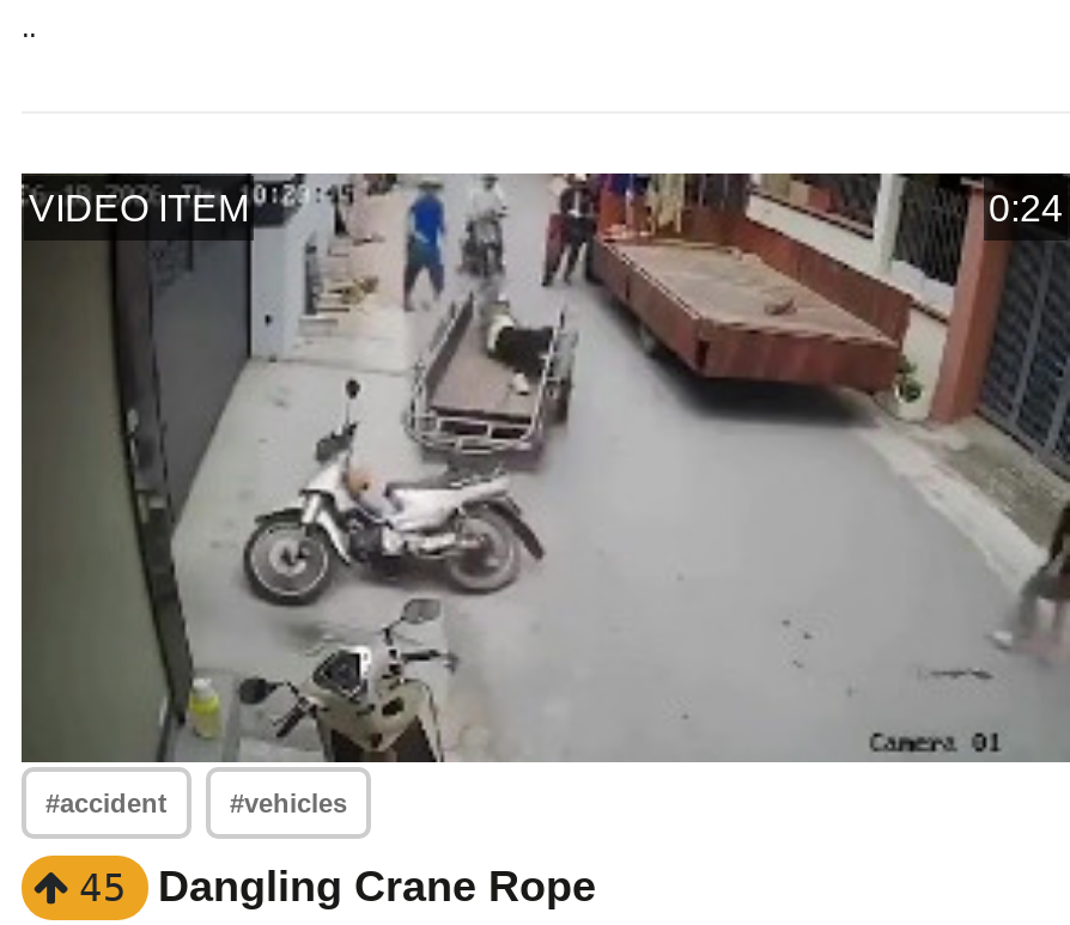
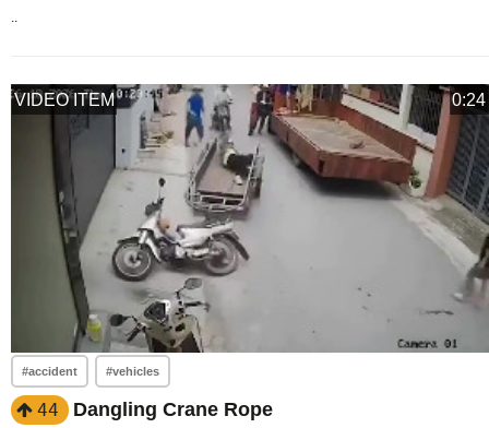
[79,863,596,911] 45 Dangling Crane Rope -> [37,399,273,420] 44 Dangling Crane Rope

